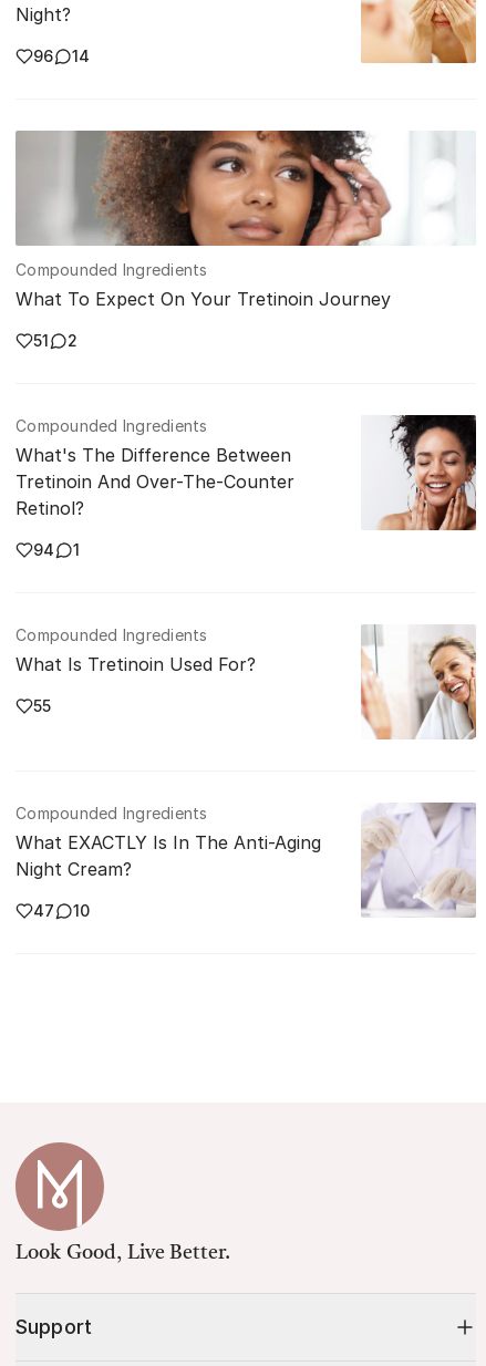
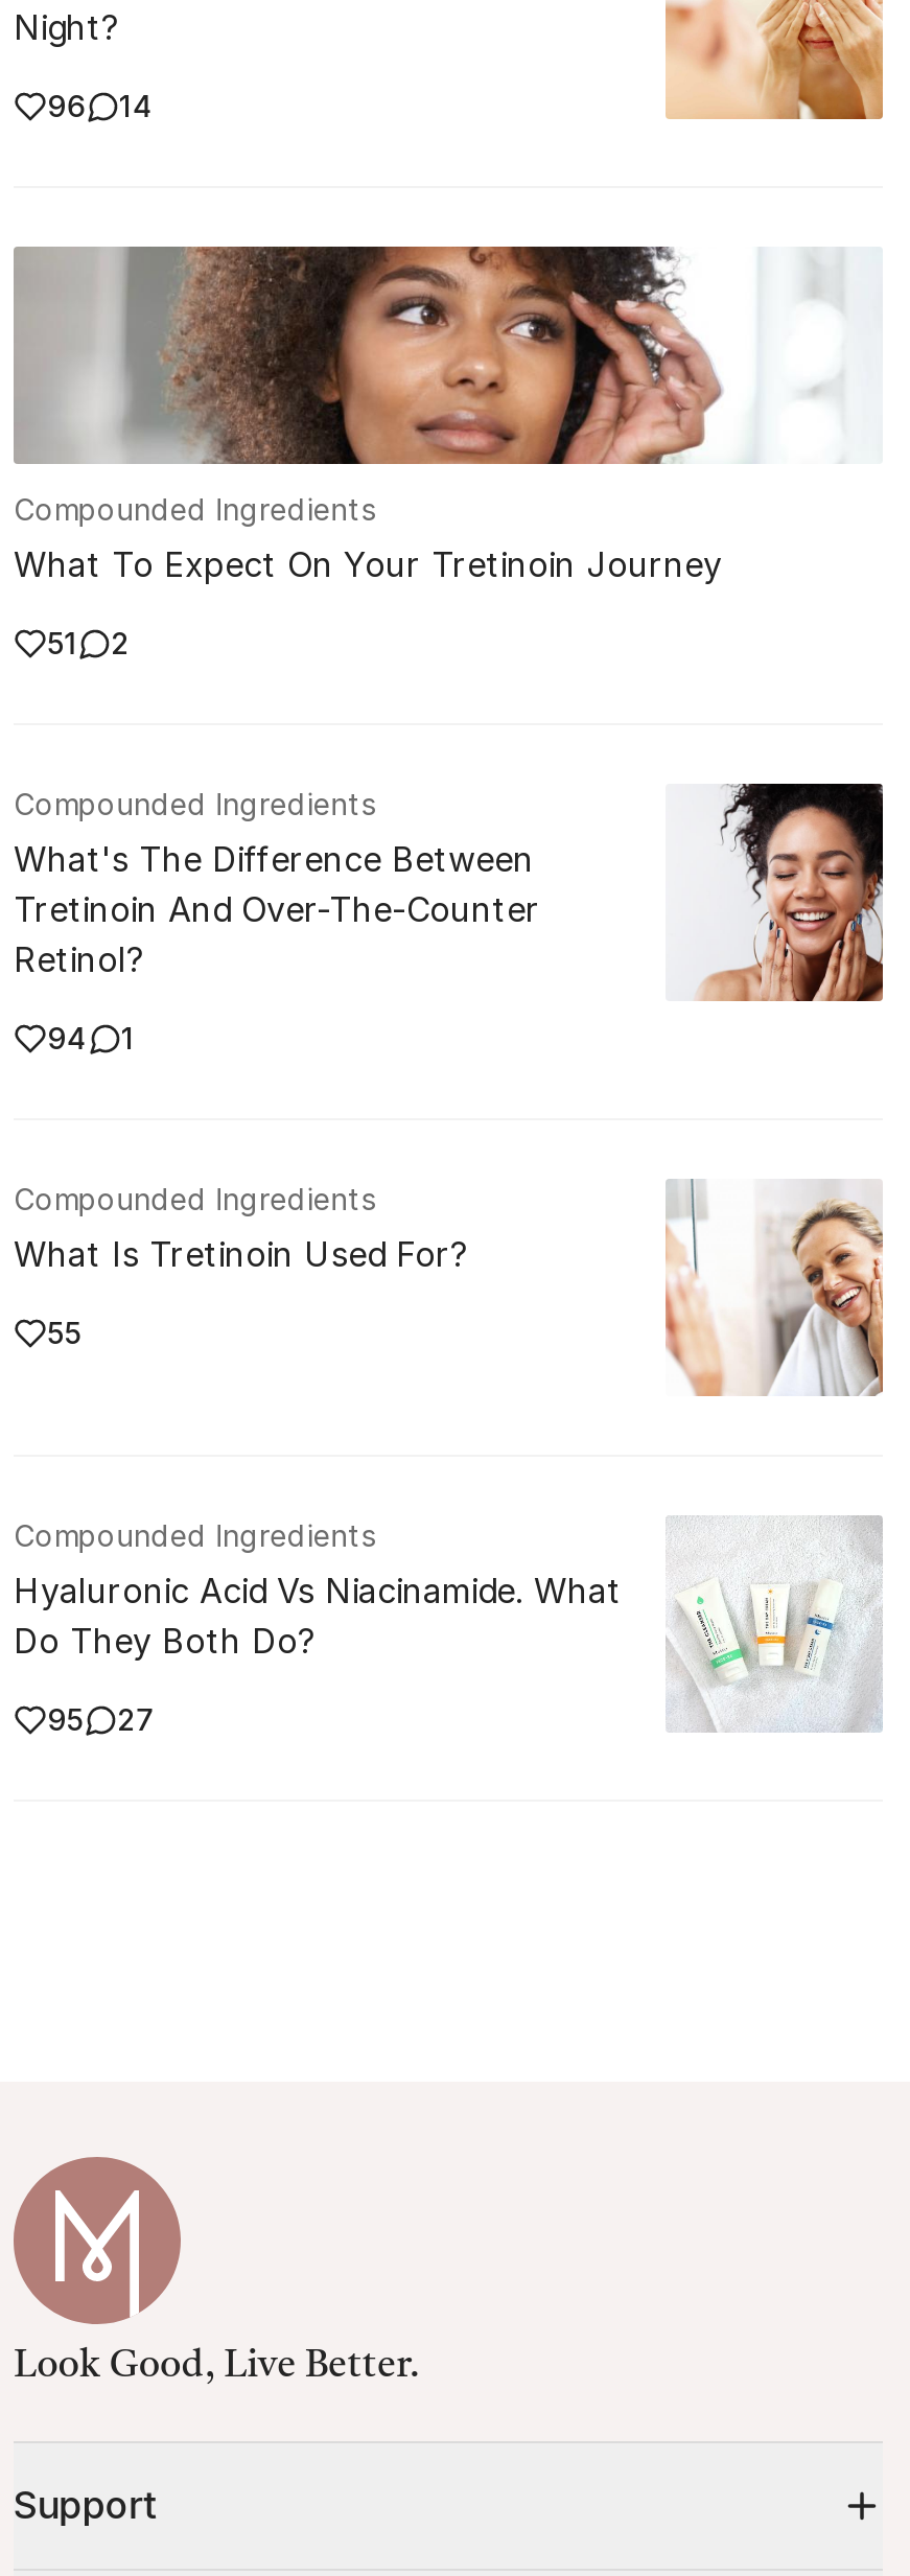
[15,803,476,918] [image] | What EXACTLY Is In The Anti-Aging | Night Cream? -> [14,1517,881,1733] [image] | Hyaluronic Acid Vs Niacinamide. What | Do They Both Do?
[33,901,90,919] 47 | 10 -> [47,1700,156,1736] 95 | 27

